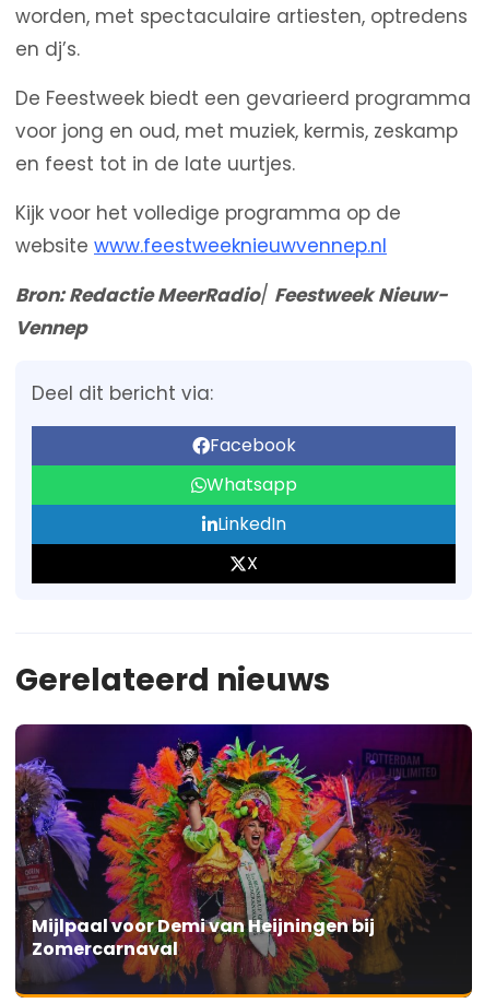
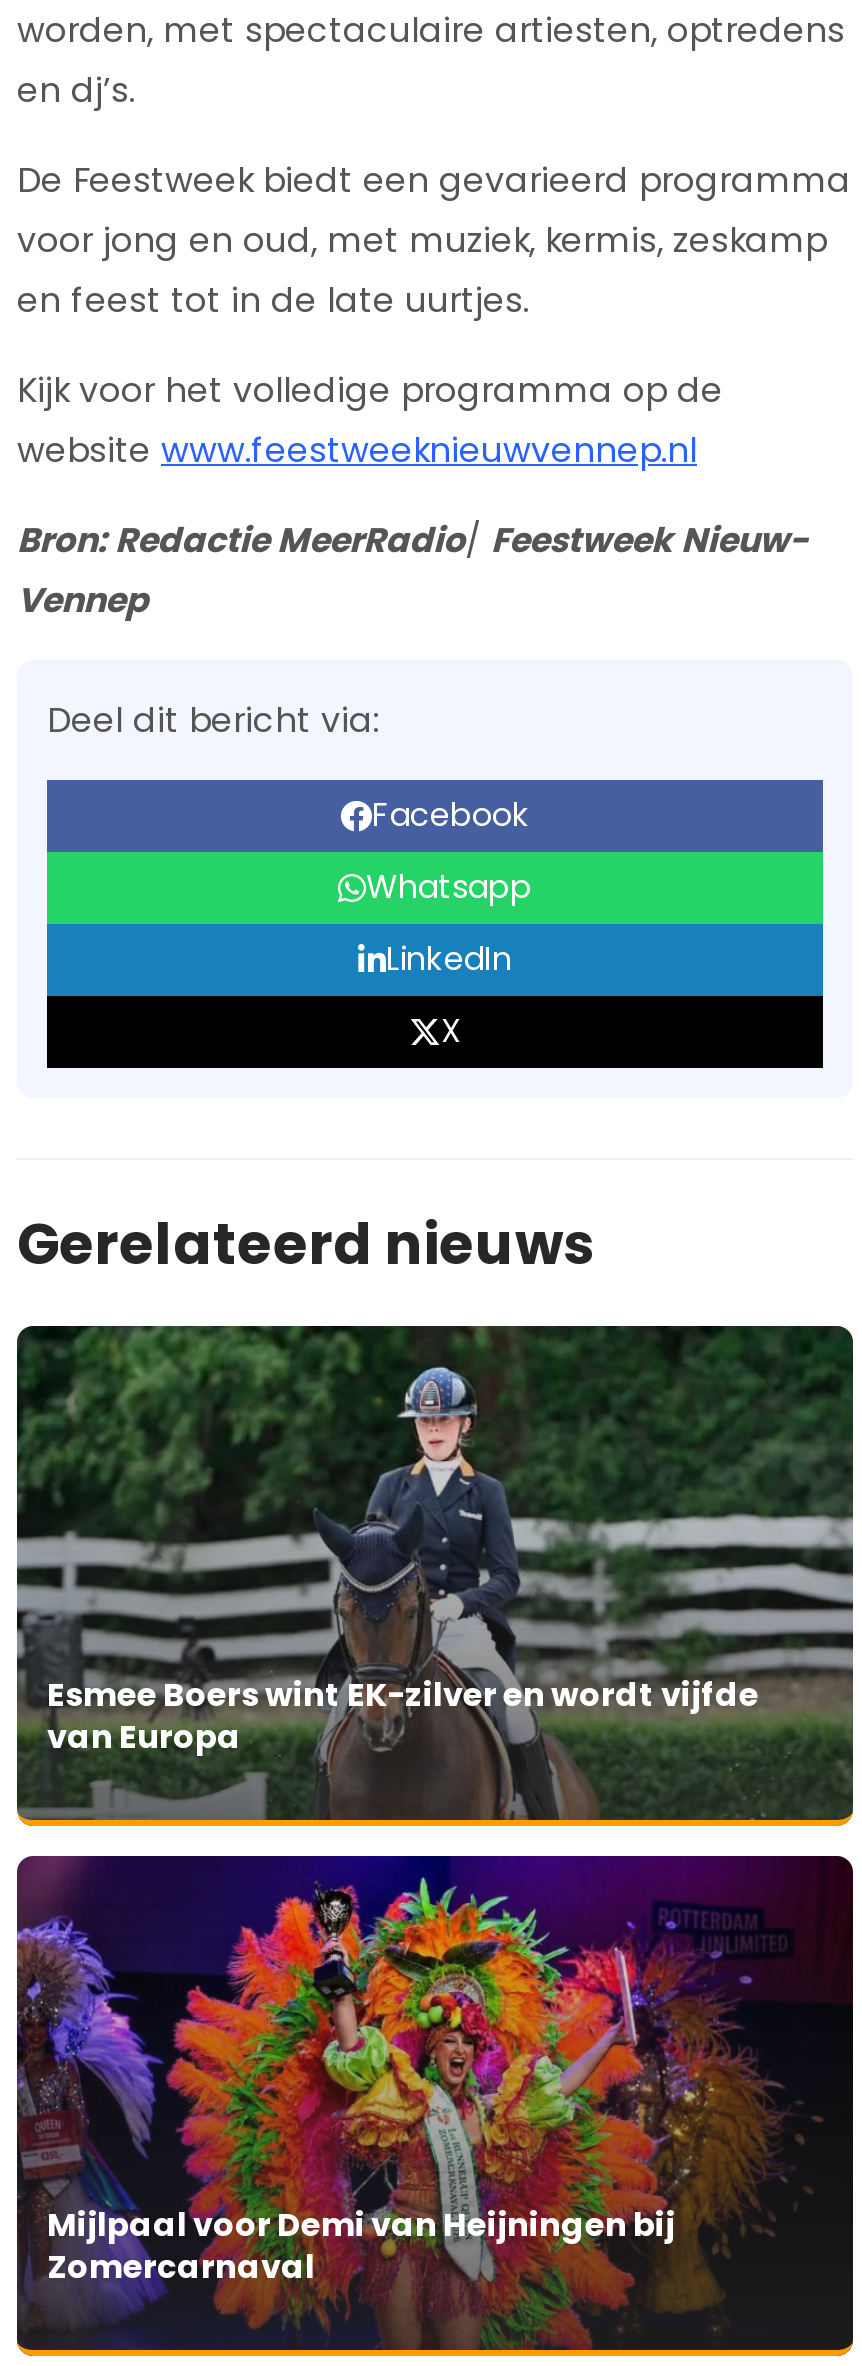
none -> [15,1324,853,1820] [image] | Esmee Boers wint EK-zilver en wordt vijfde | van Europa

